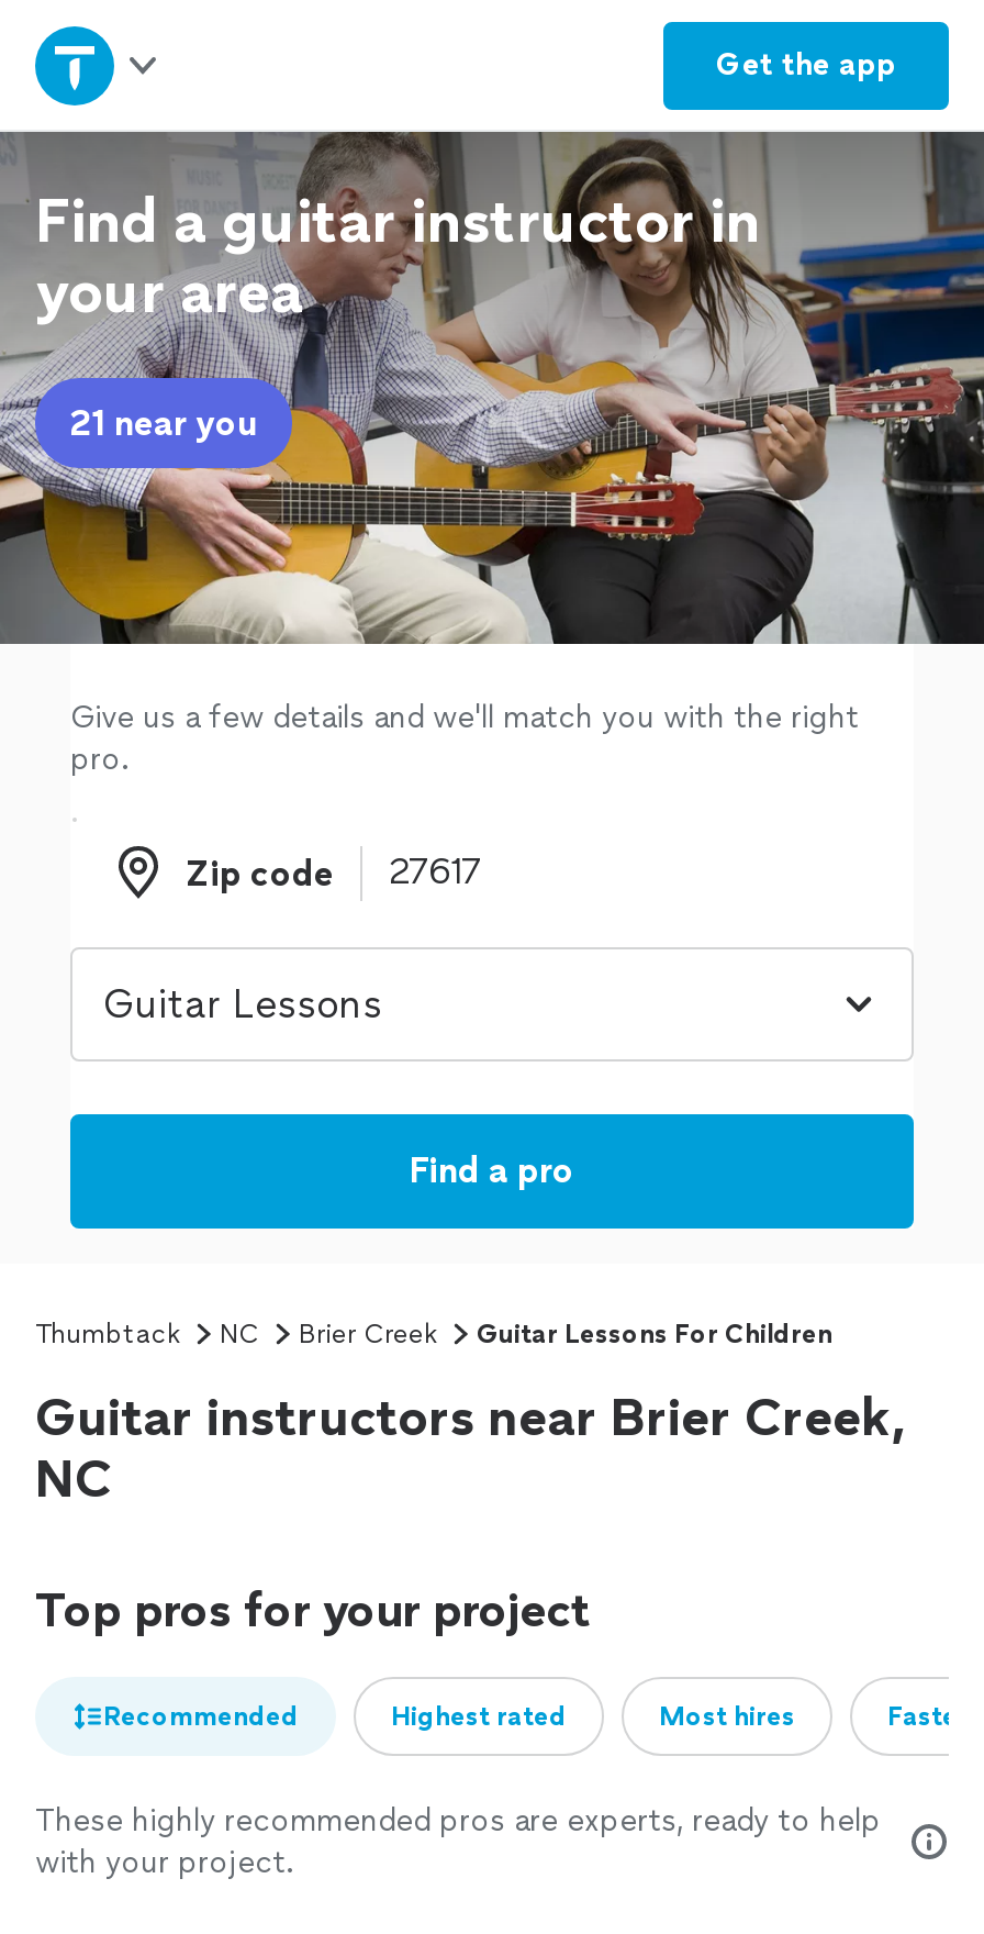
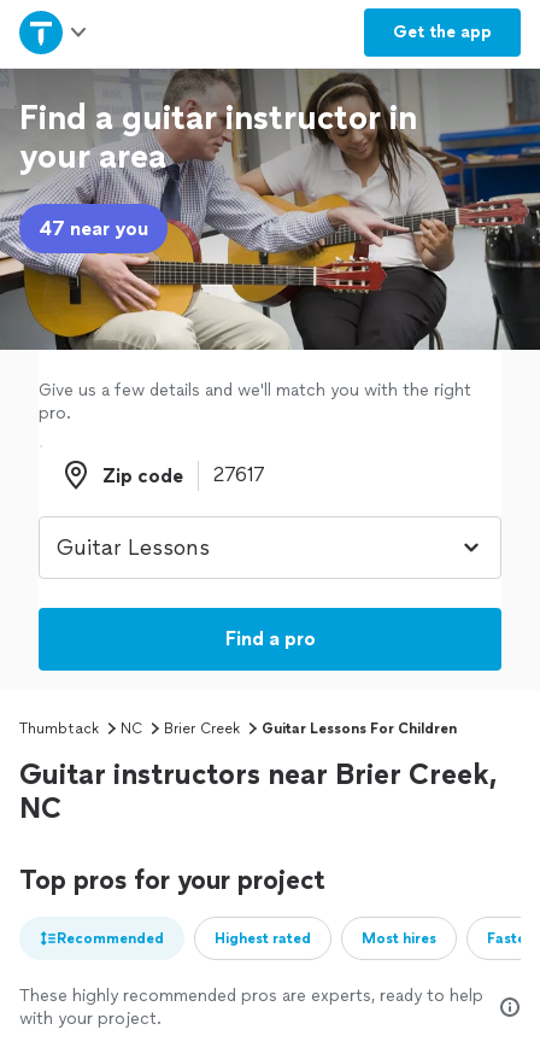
[70,402,257,444] 21 near you -> [39,217,148,240] 47 near you

